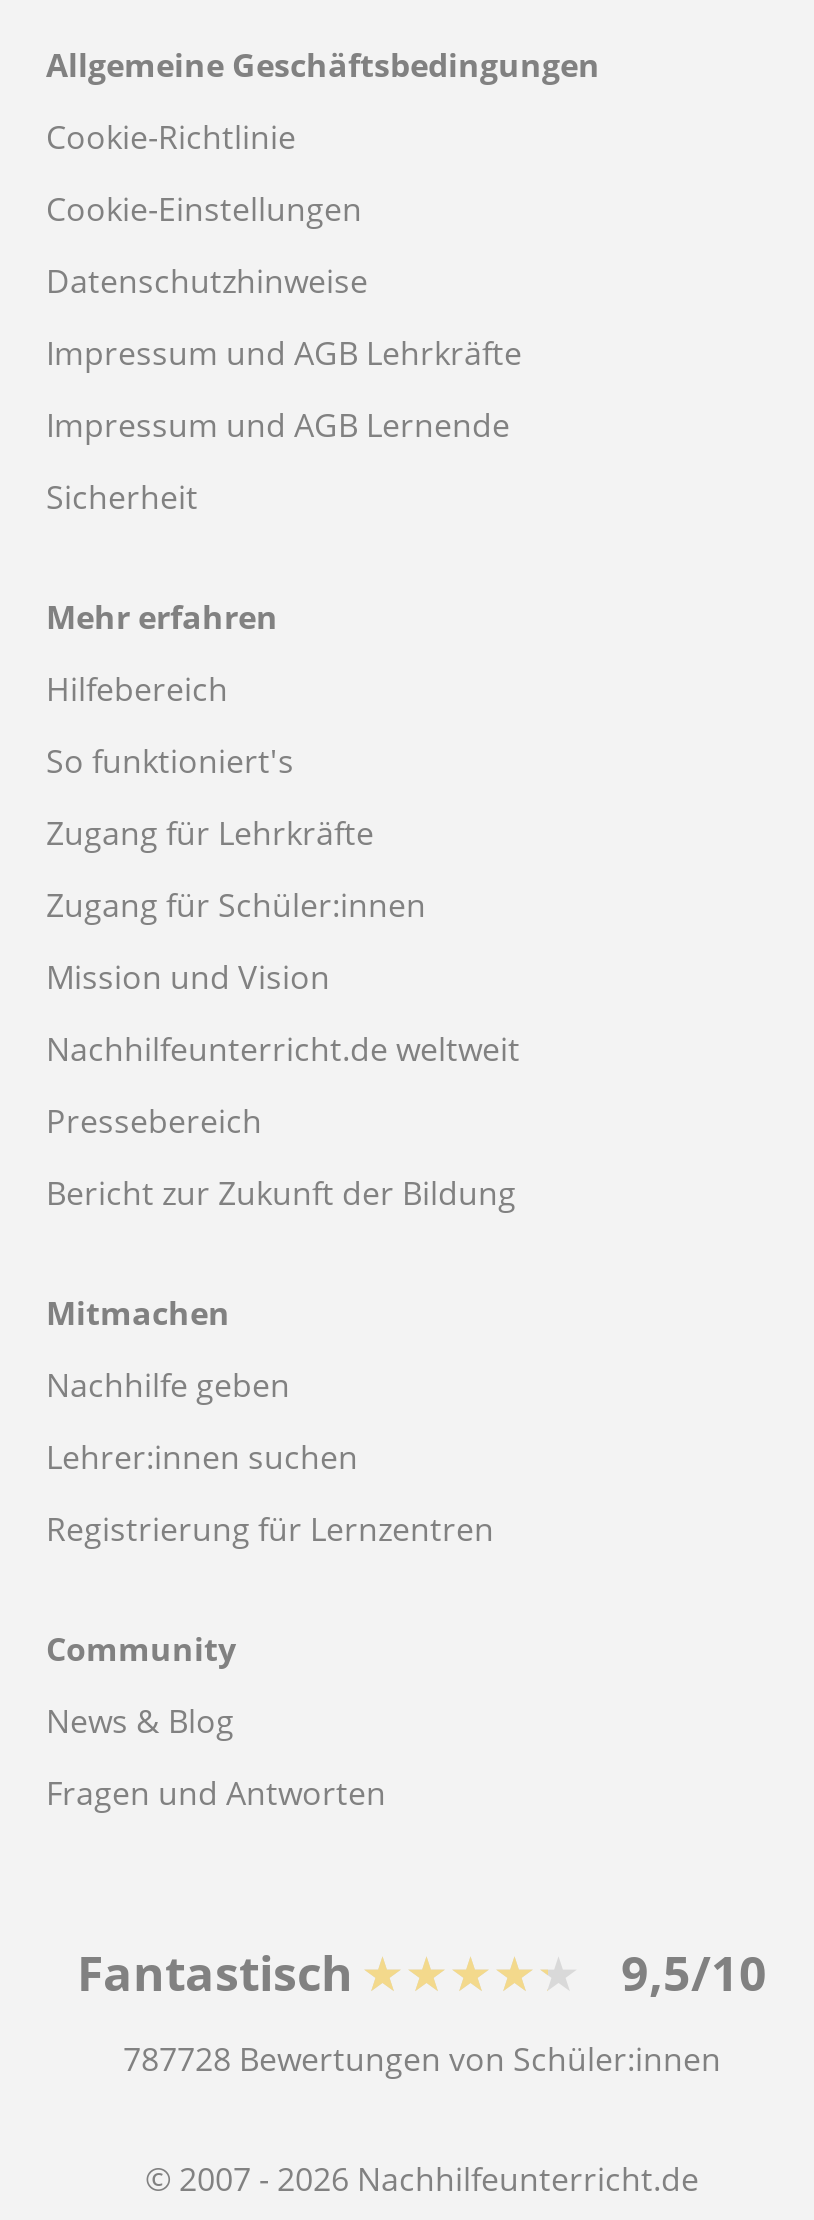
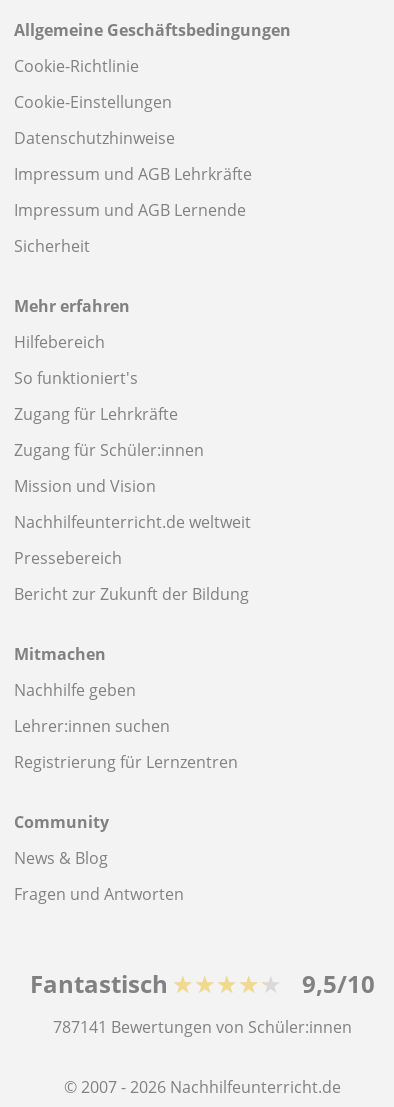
[123,2037,721,2081] 787728 Bewertungen von Schüler:innen -> [52,1016,351,1038] 787141 Bewertungen von Schüler:innen

